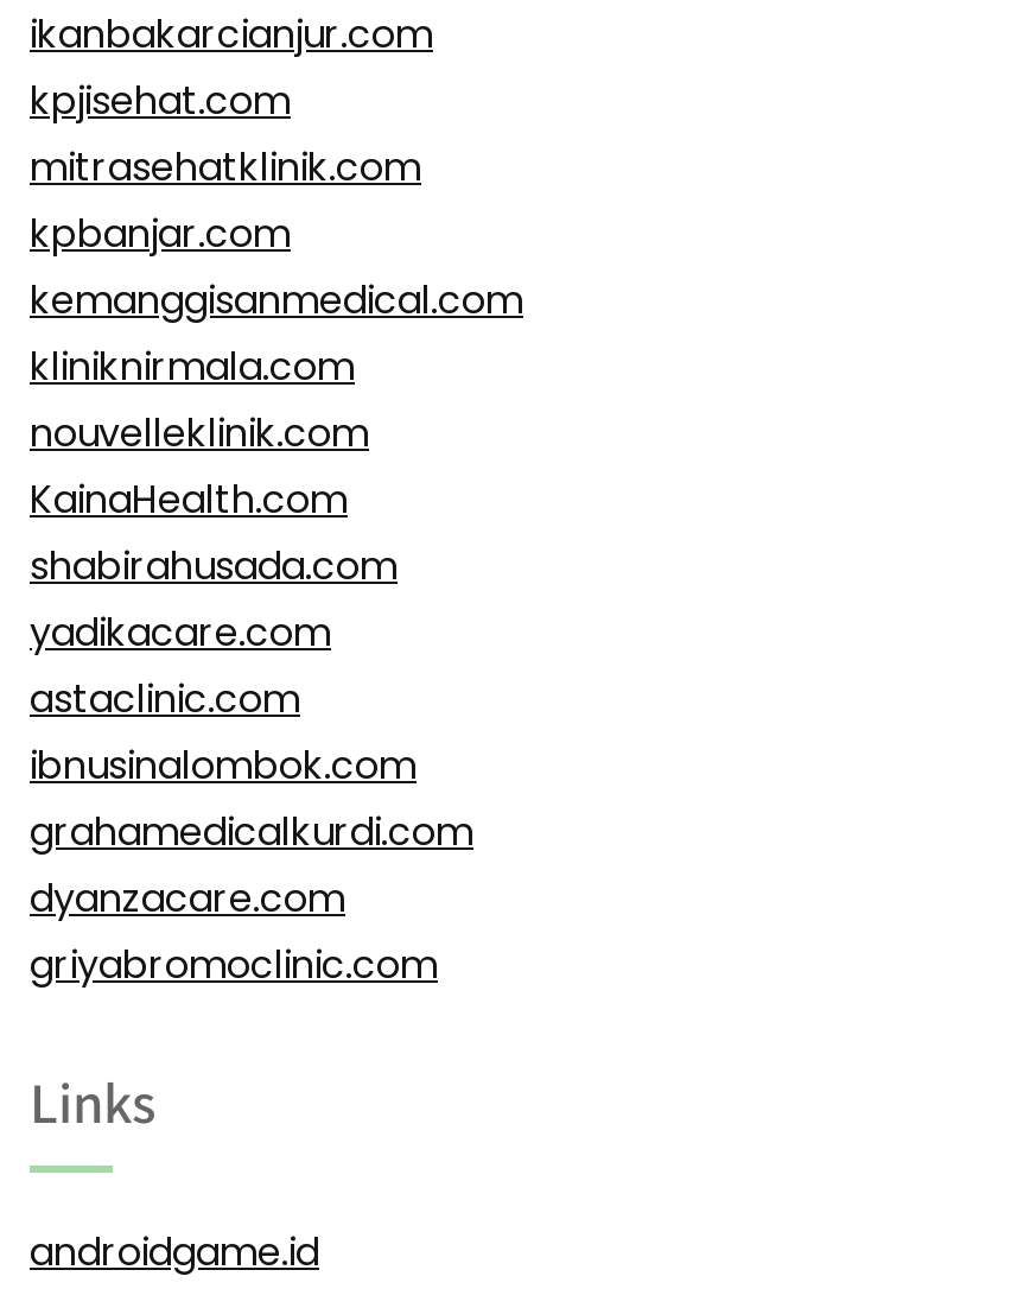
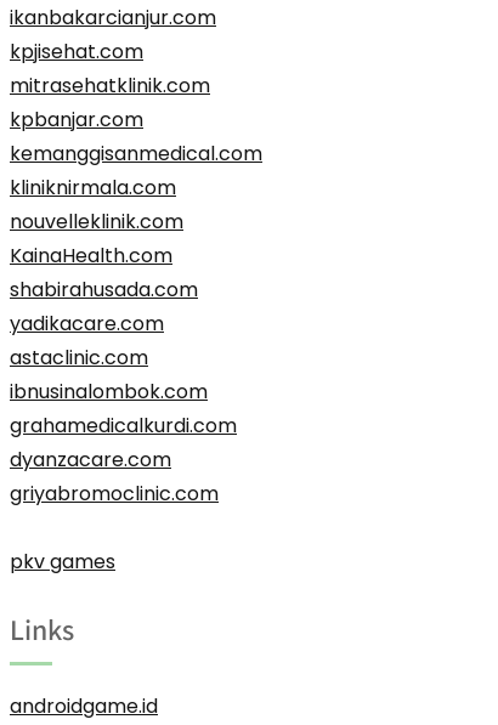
none -> [10,548,115,576] pkv games

